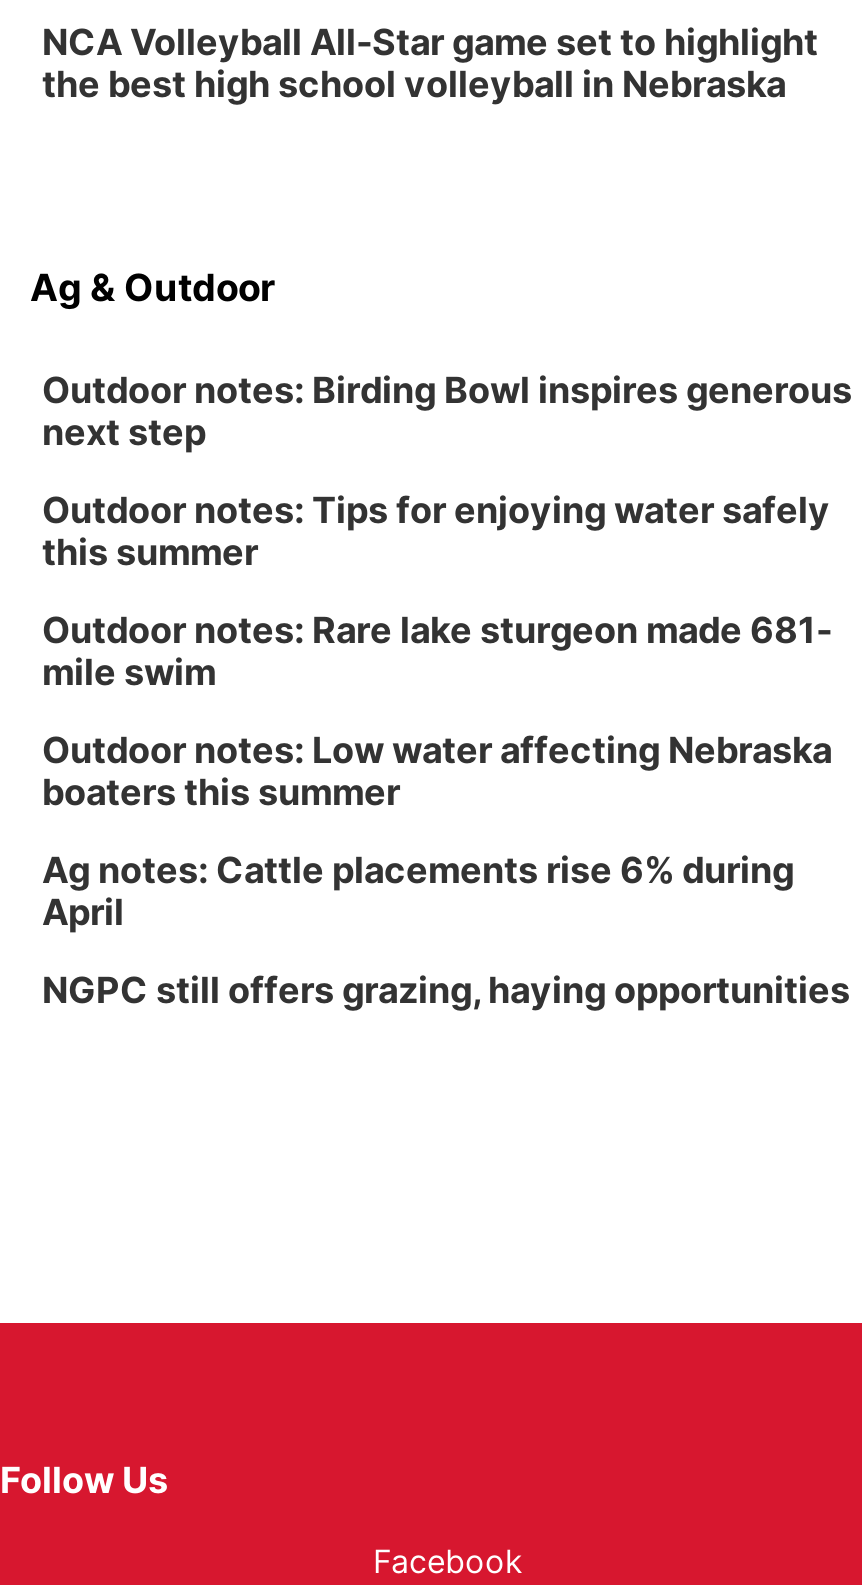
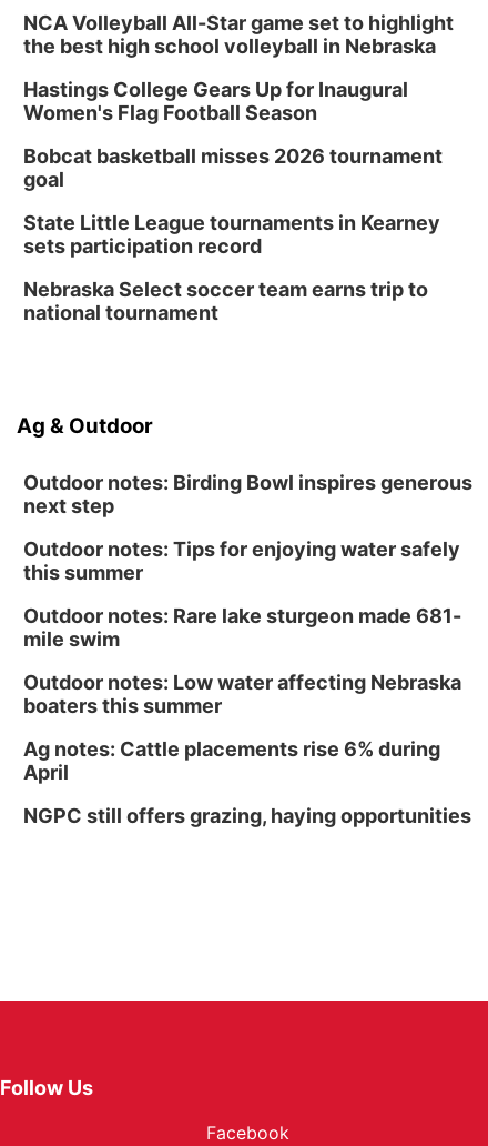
none -> [23,78,443,324] Hastings College Gears Up for Inaugural | Women's Flag Football Season | Bobcat basketball misses 2026 tournament | goal | State Little League tournaments in Kearney | sets participation record | Nebraska Select soccer team earns trip to | national tournament

